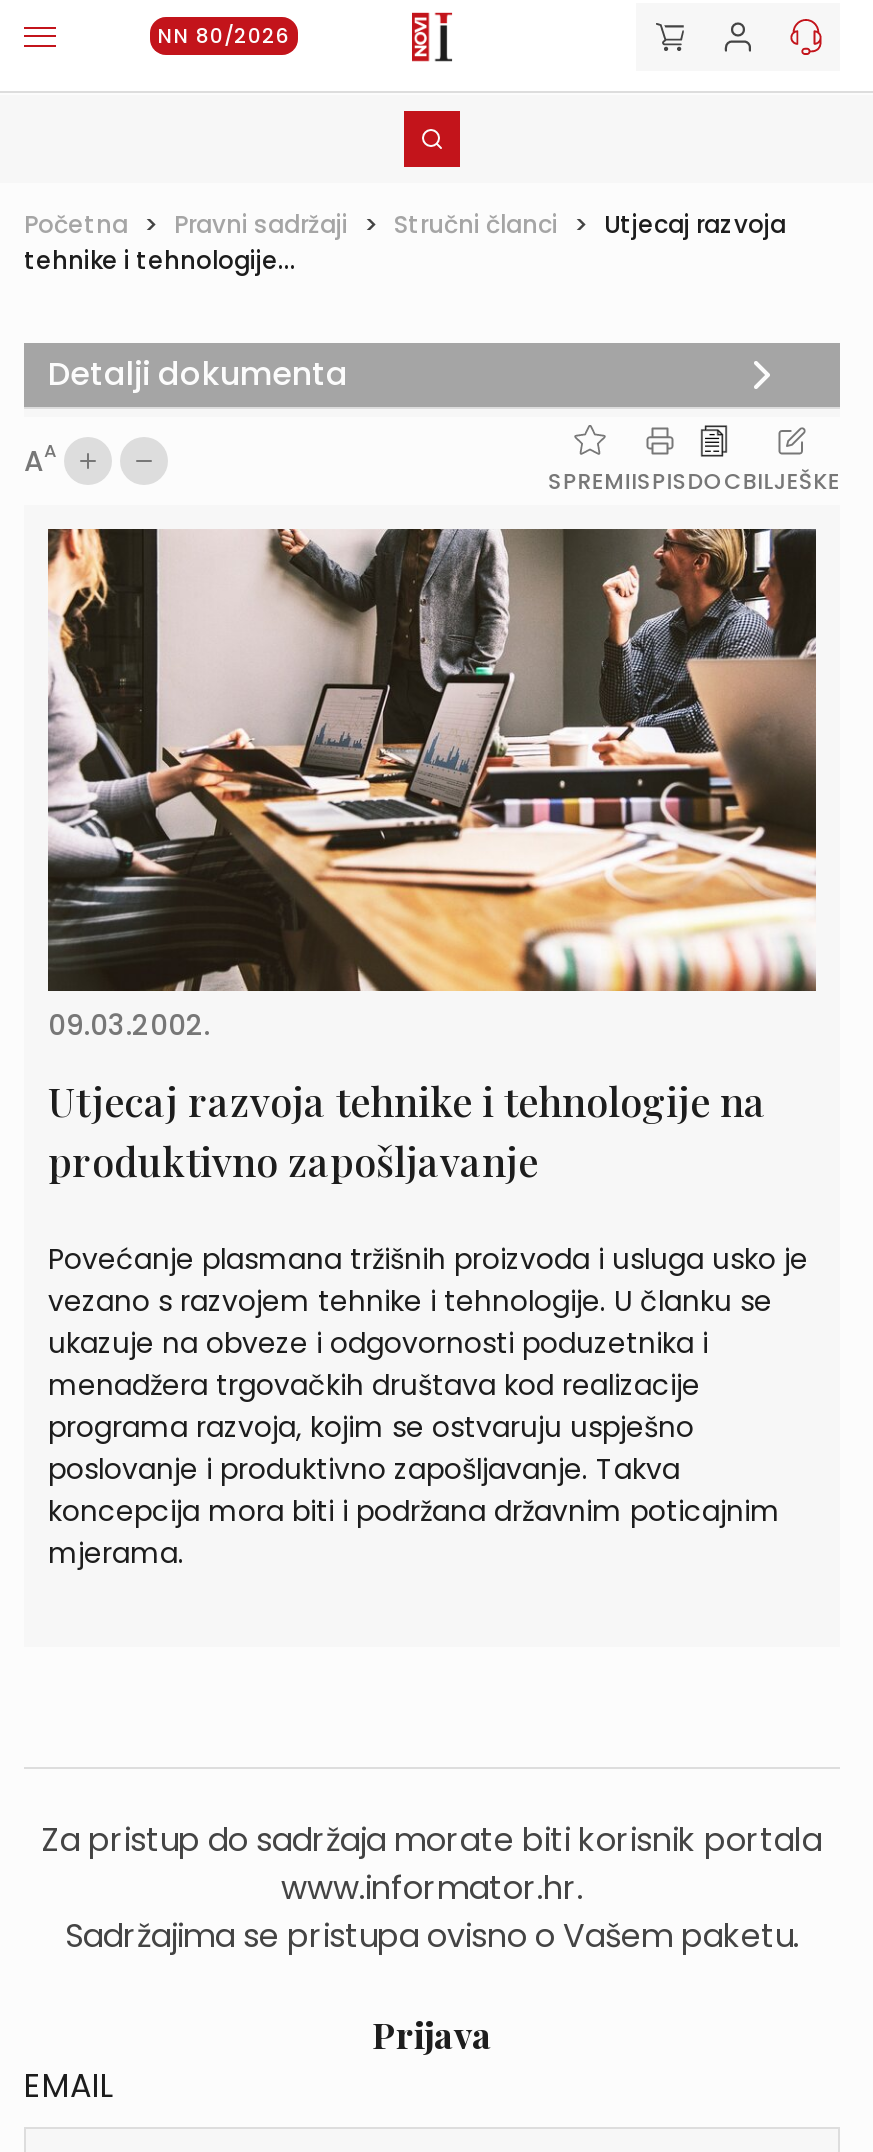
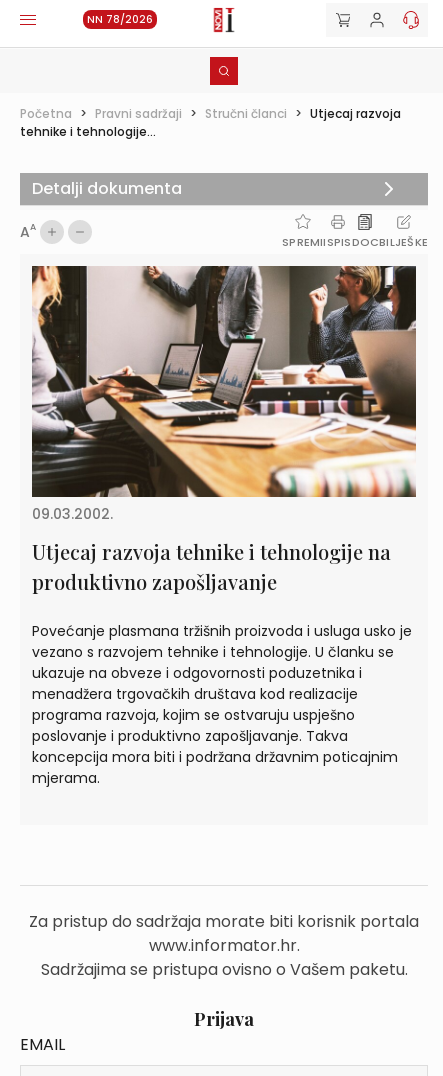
[158,21,290,51] NN 80/2026 -> [87,12,153,27] NN 78/2026

